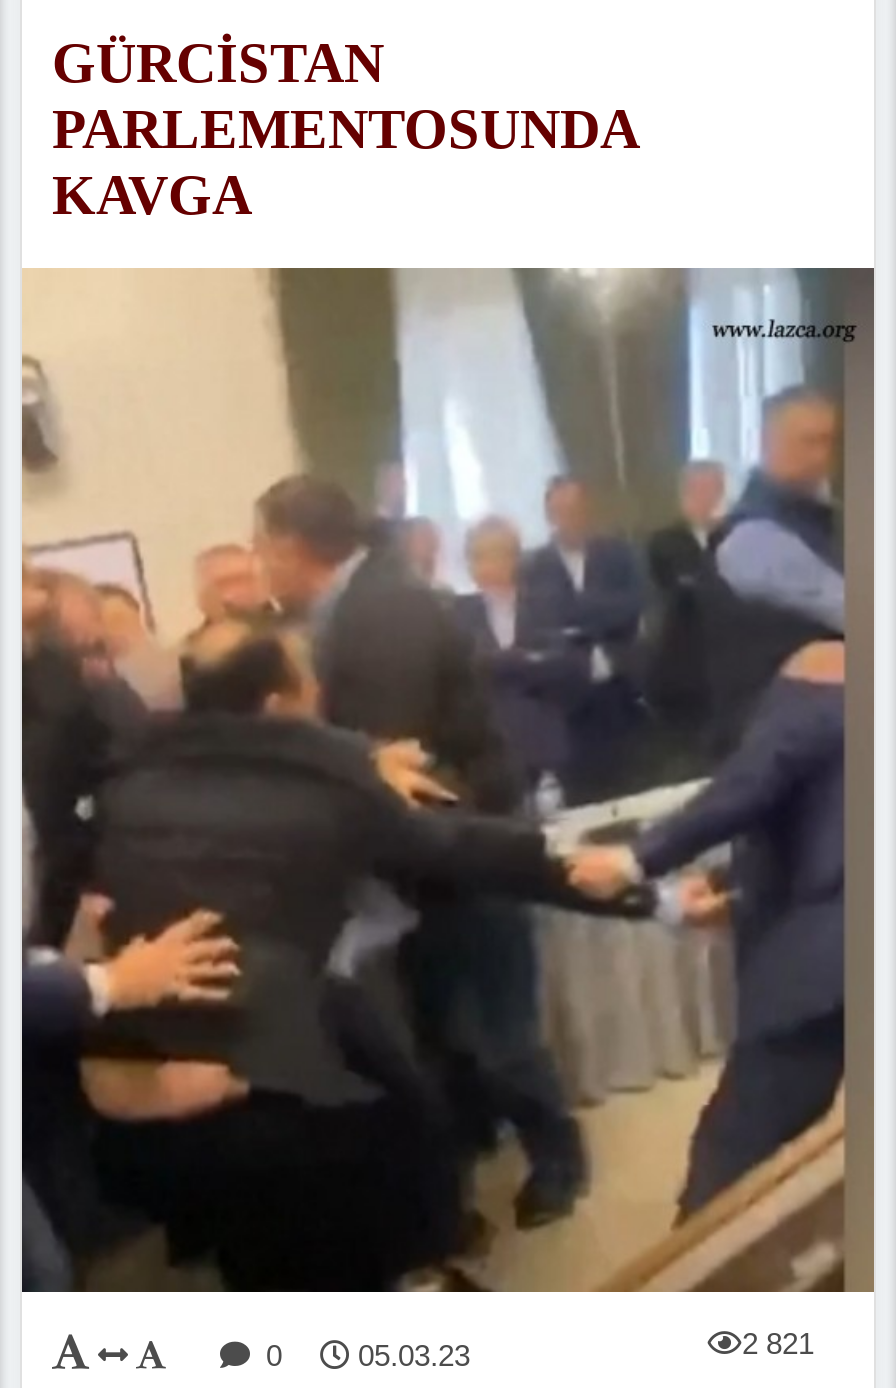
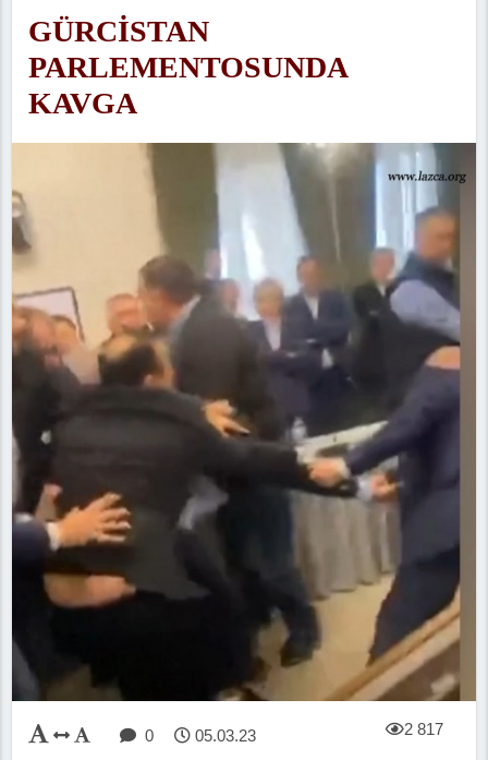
[742,1327,814,1361] 2 821 -> [404,720,443,739] 2 817

